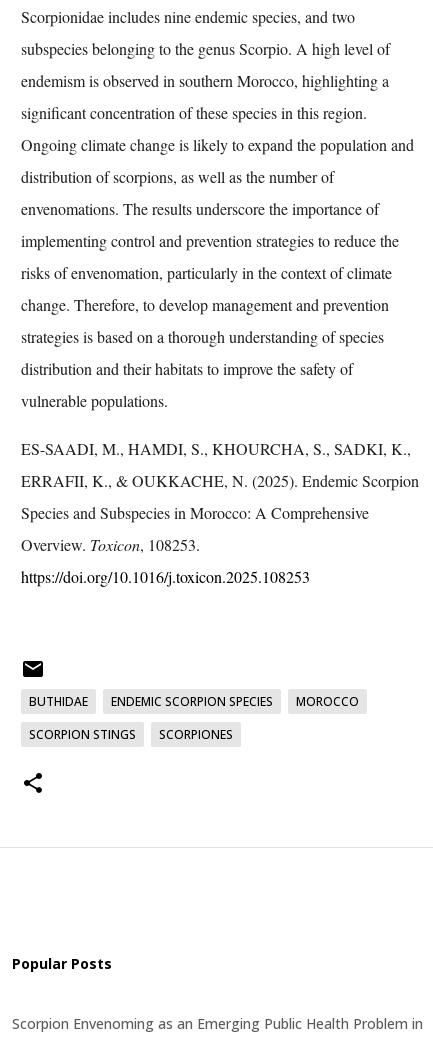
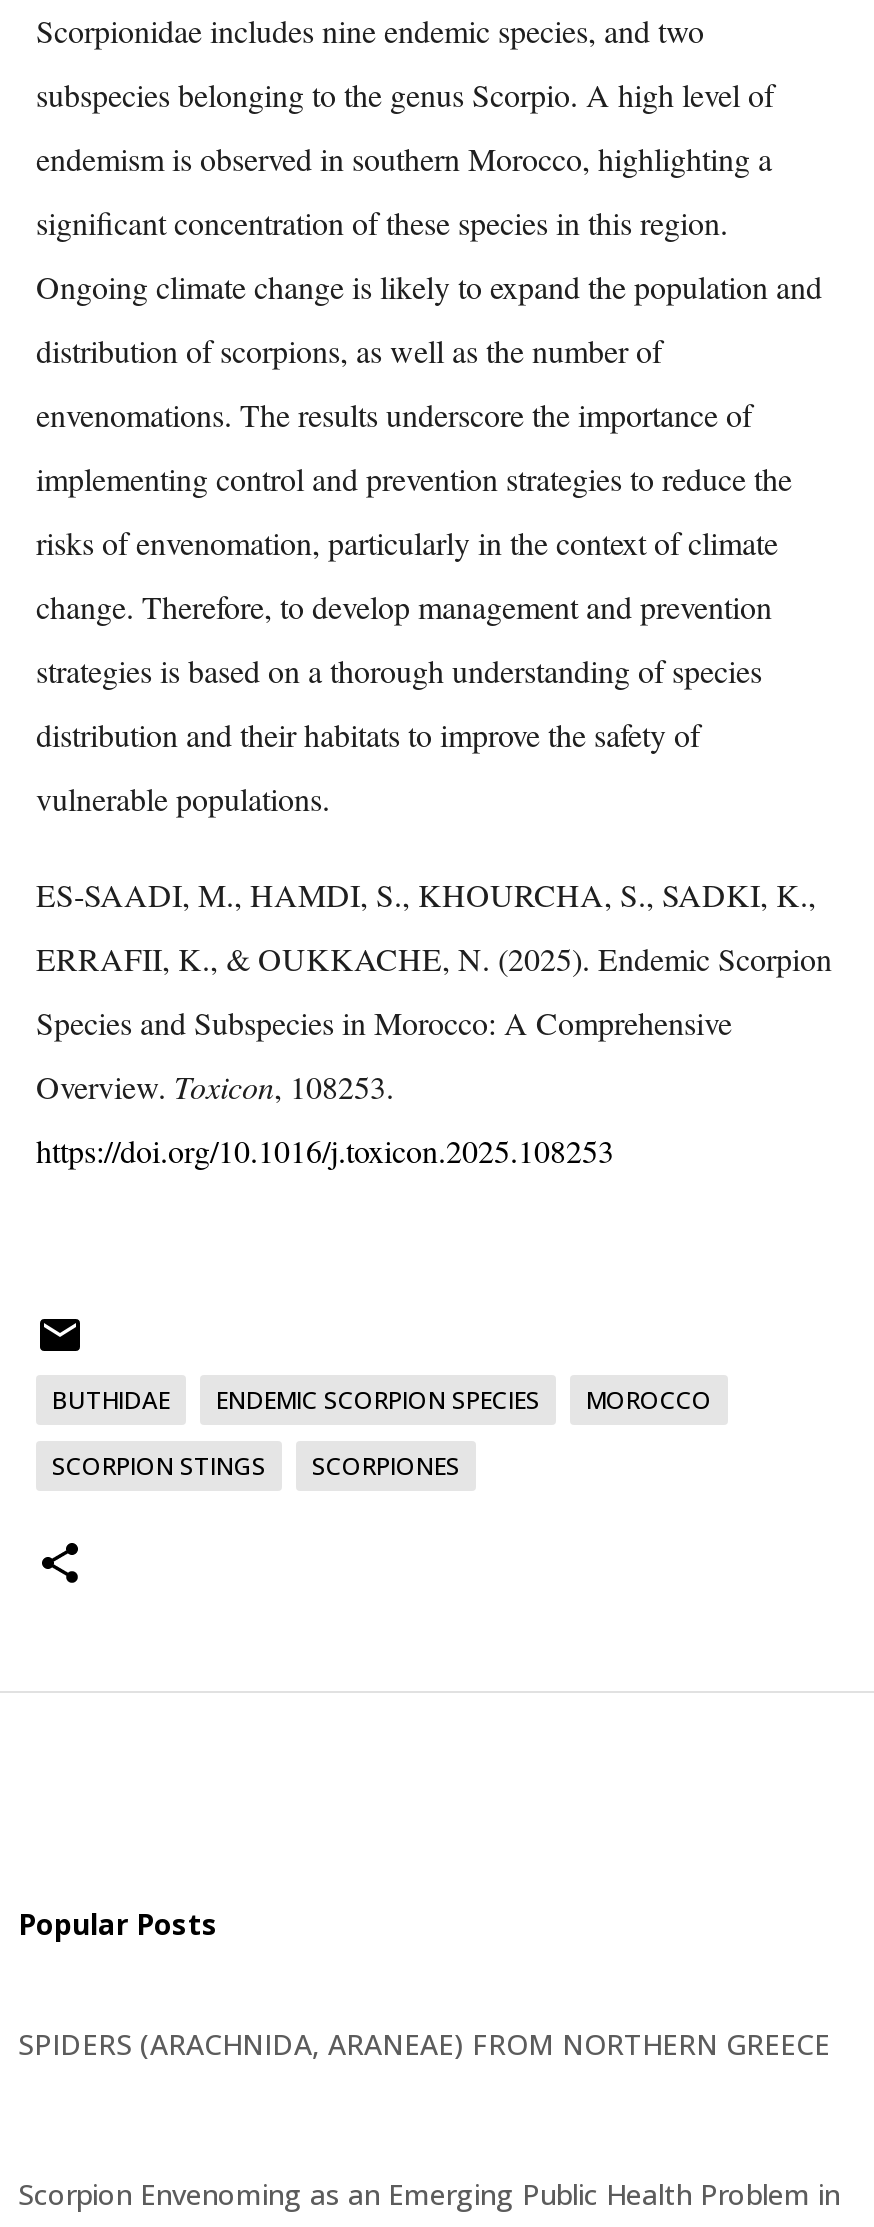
none -> [18,2025,830,2063] SPIDERS (ARACHNIDA, ARANEAE) FROM NORTHERN GREECE

